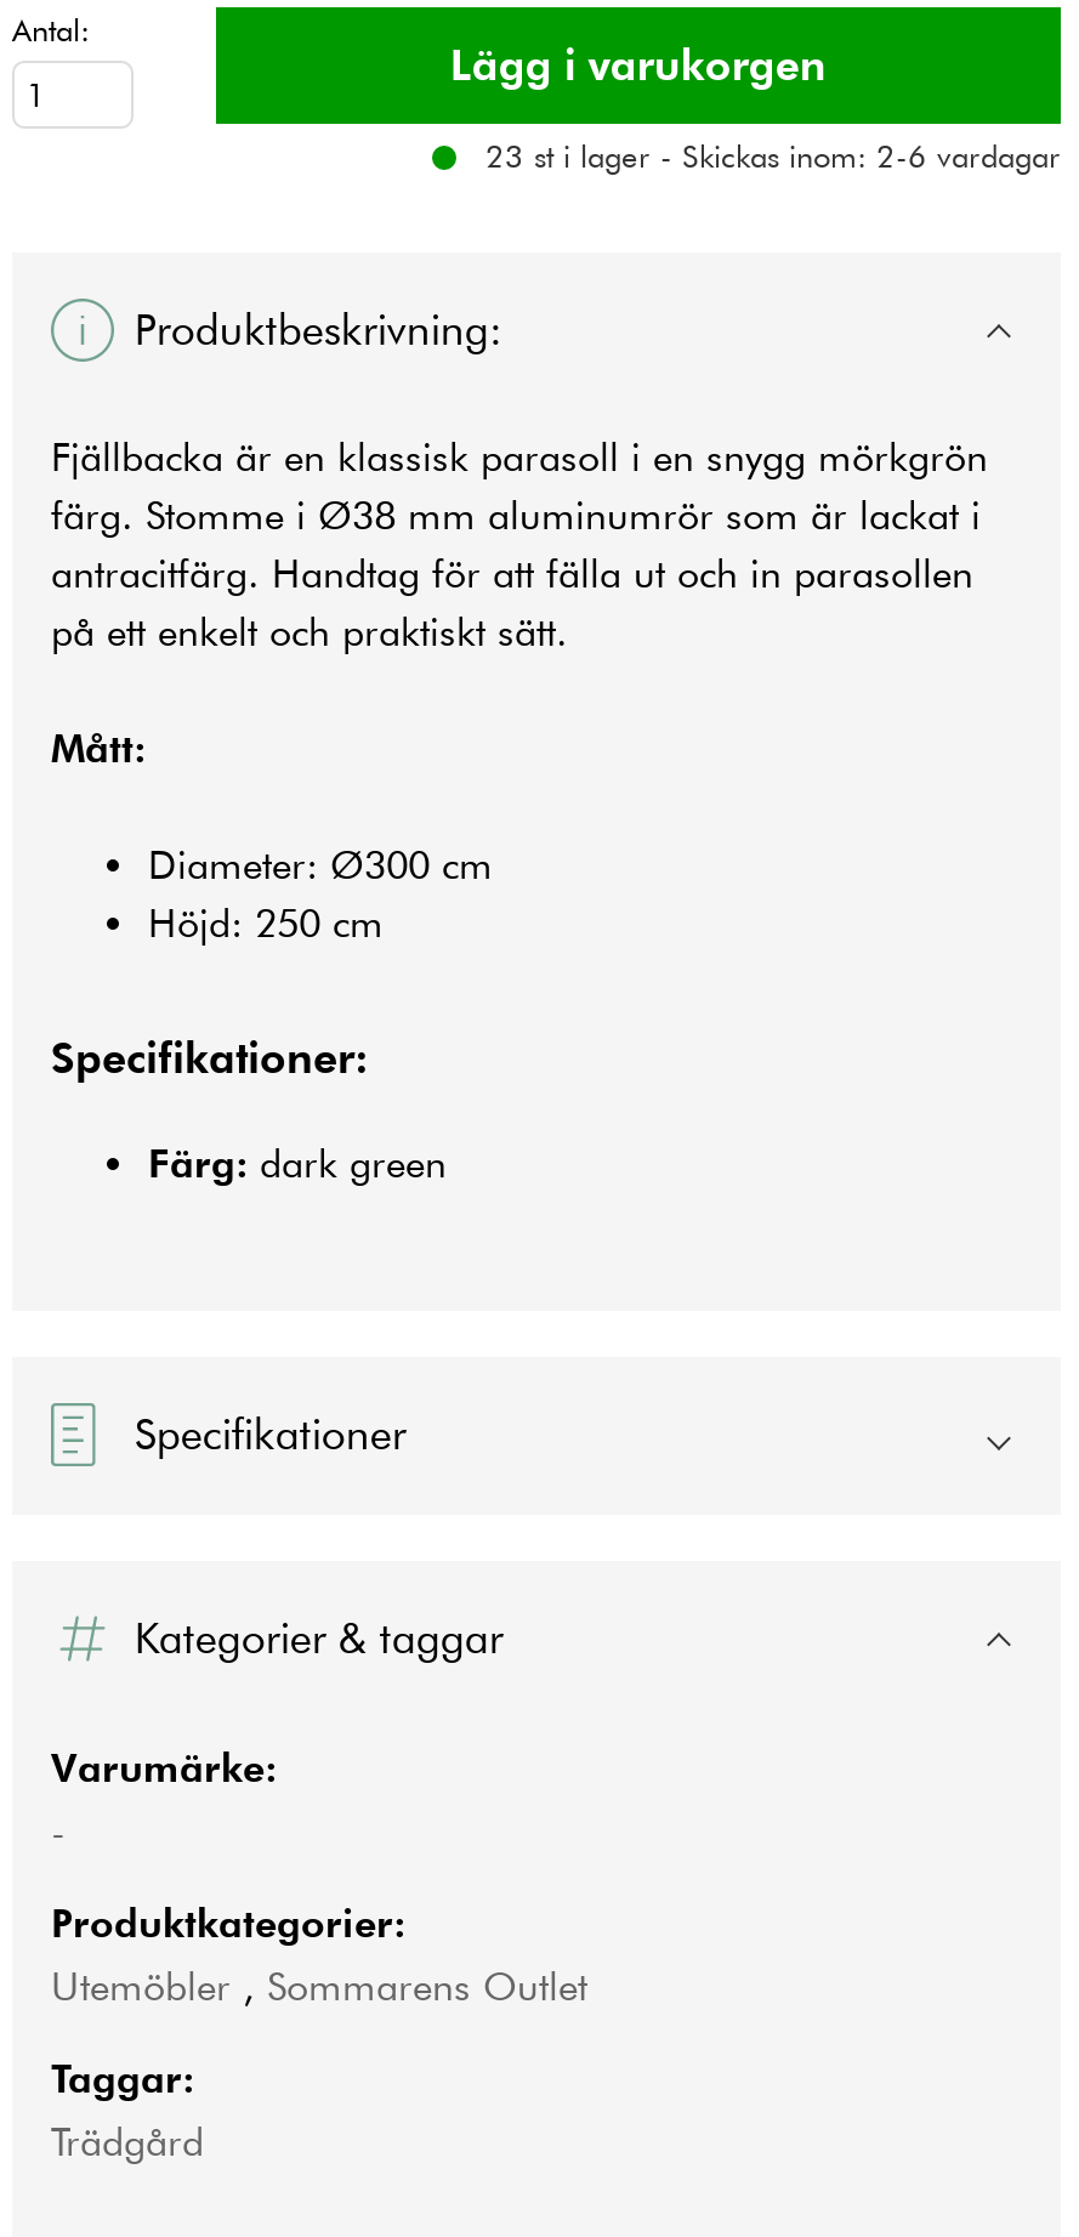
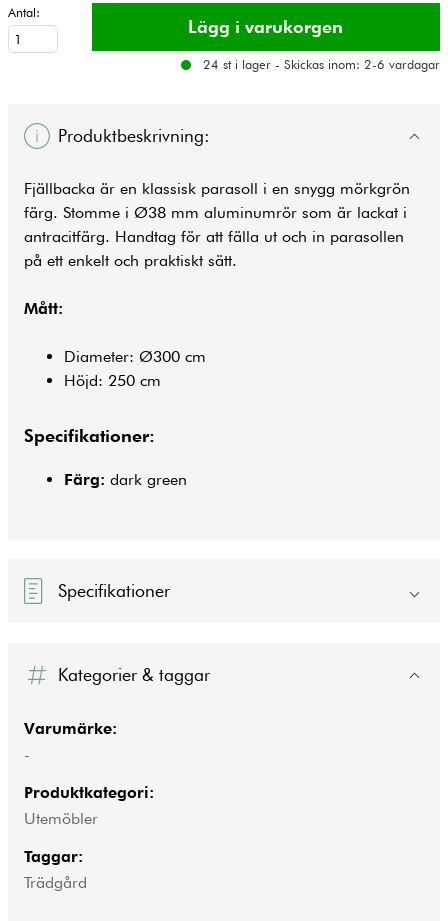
[485,138,1061,174] 23 st i lager - Skickas inom: 2-6 vardagar -> [203,57,440,72] 24 st i lager - Skickas inom: 2-6 vardagar
[51,1901,587,2009] Produktkategorier: | Utemöbler , Sommarens Outlet -> [24,783,154,828] Produktkategori: | Utemöbler

